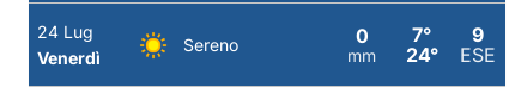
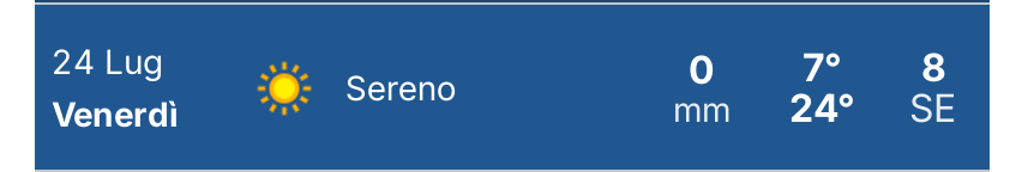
[459,23,495,67] 9 | ESE -> [909,43,957,131] 8 | SE

